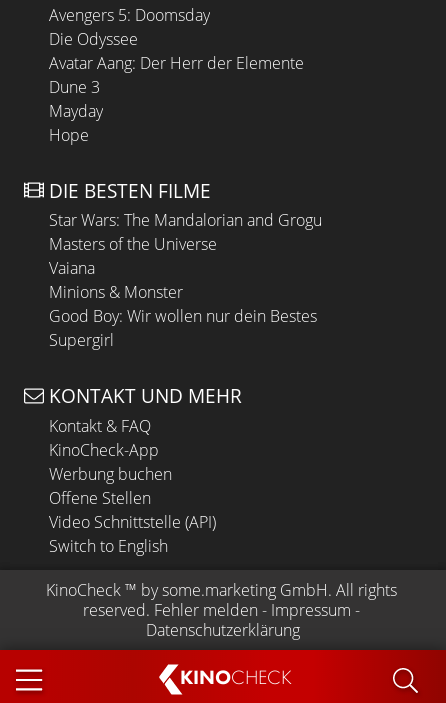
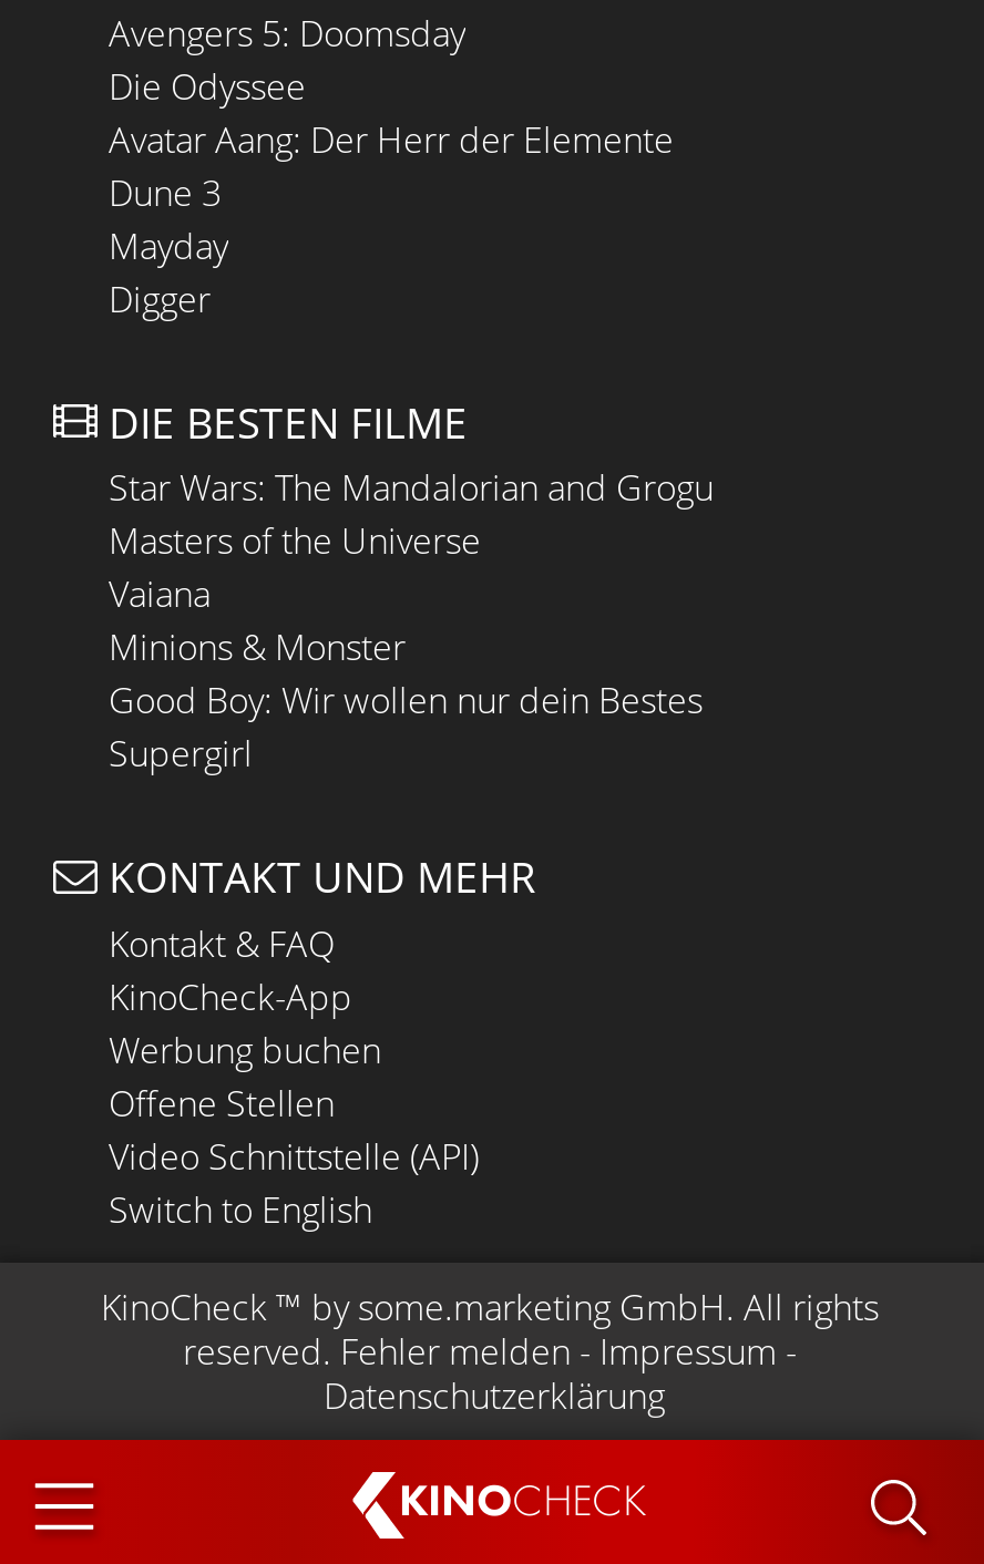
[49,123,89,145] Hope -> [109,274,211,322] Digger

